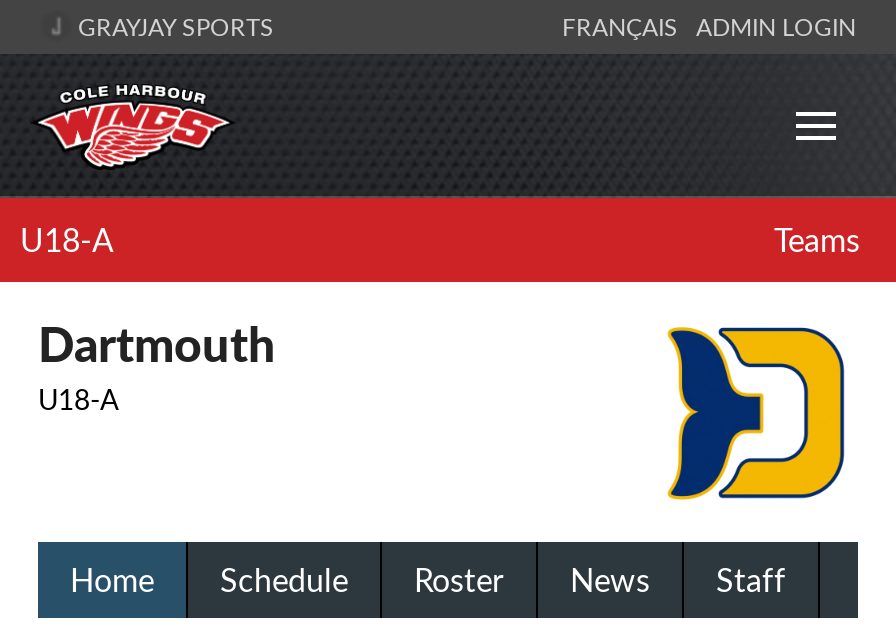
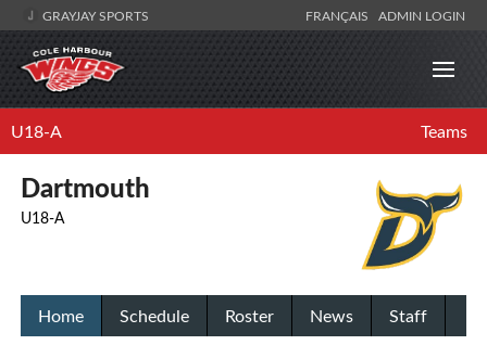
[666,324,850,502] [image] -> [362,178,463,272] [image]

